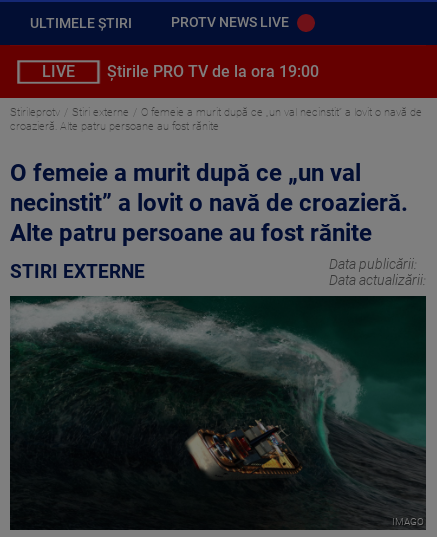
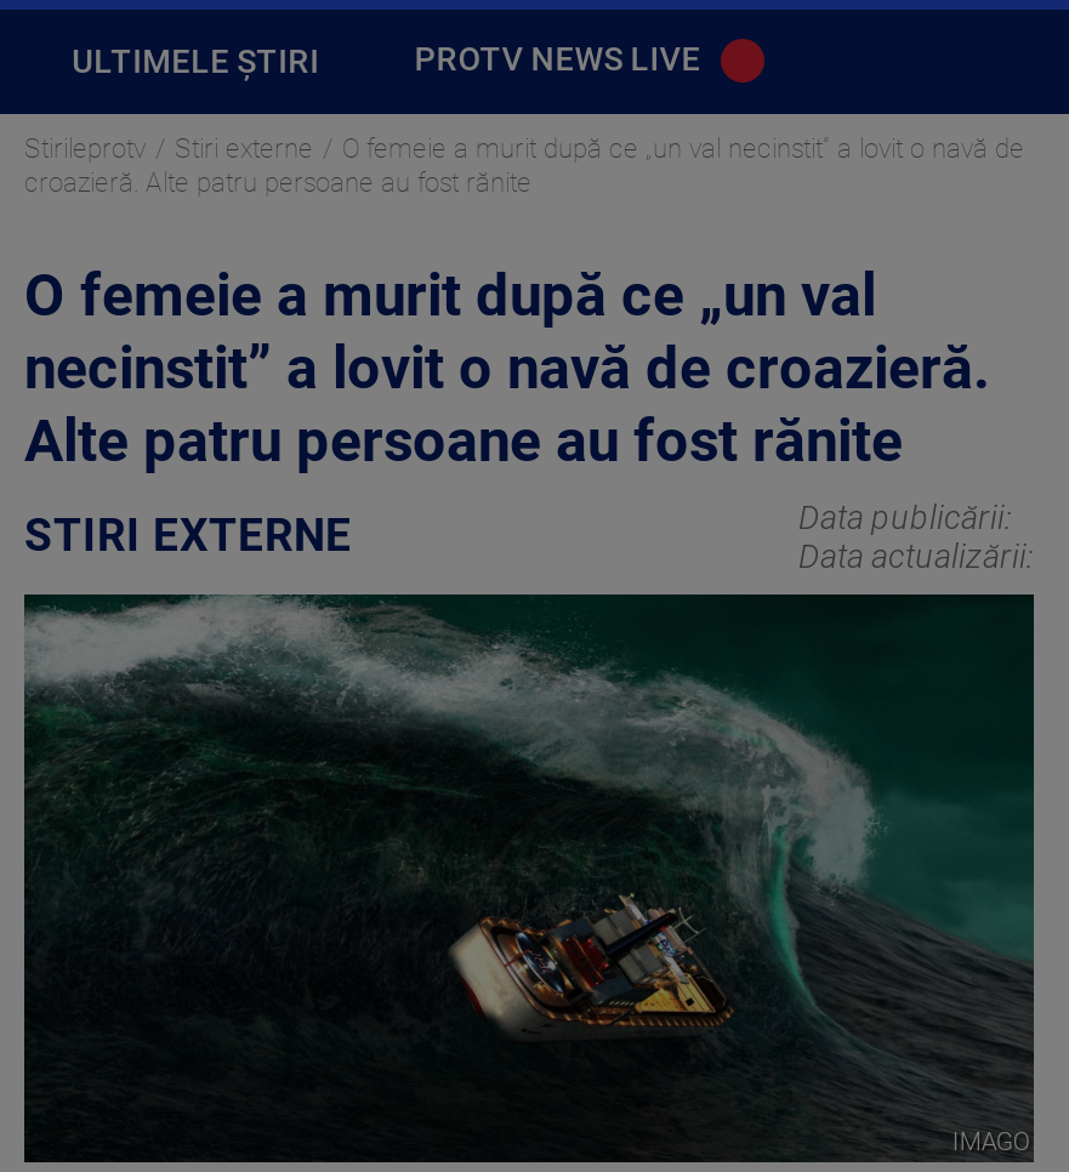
[42,62,319,81] LIVE | Știrile PRO TV de la ora 19:00 -> none

